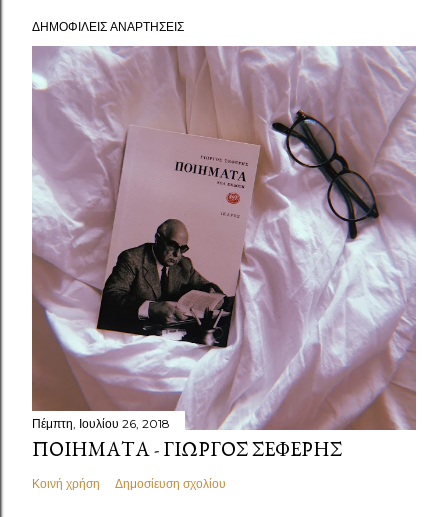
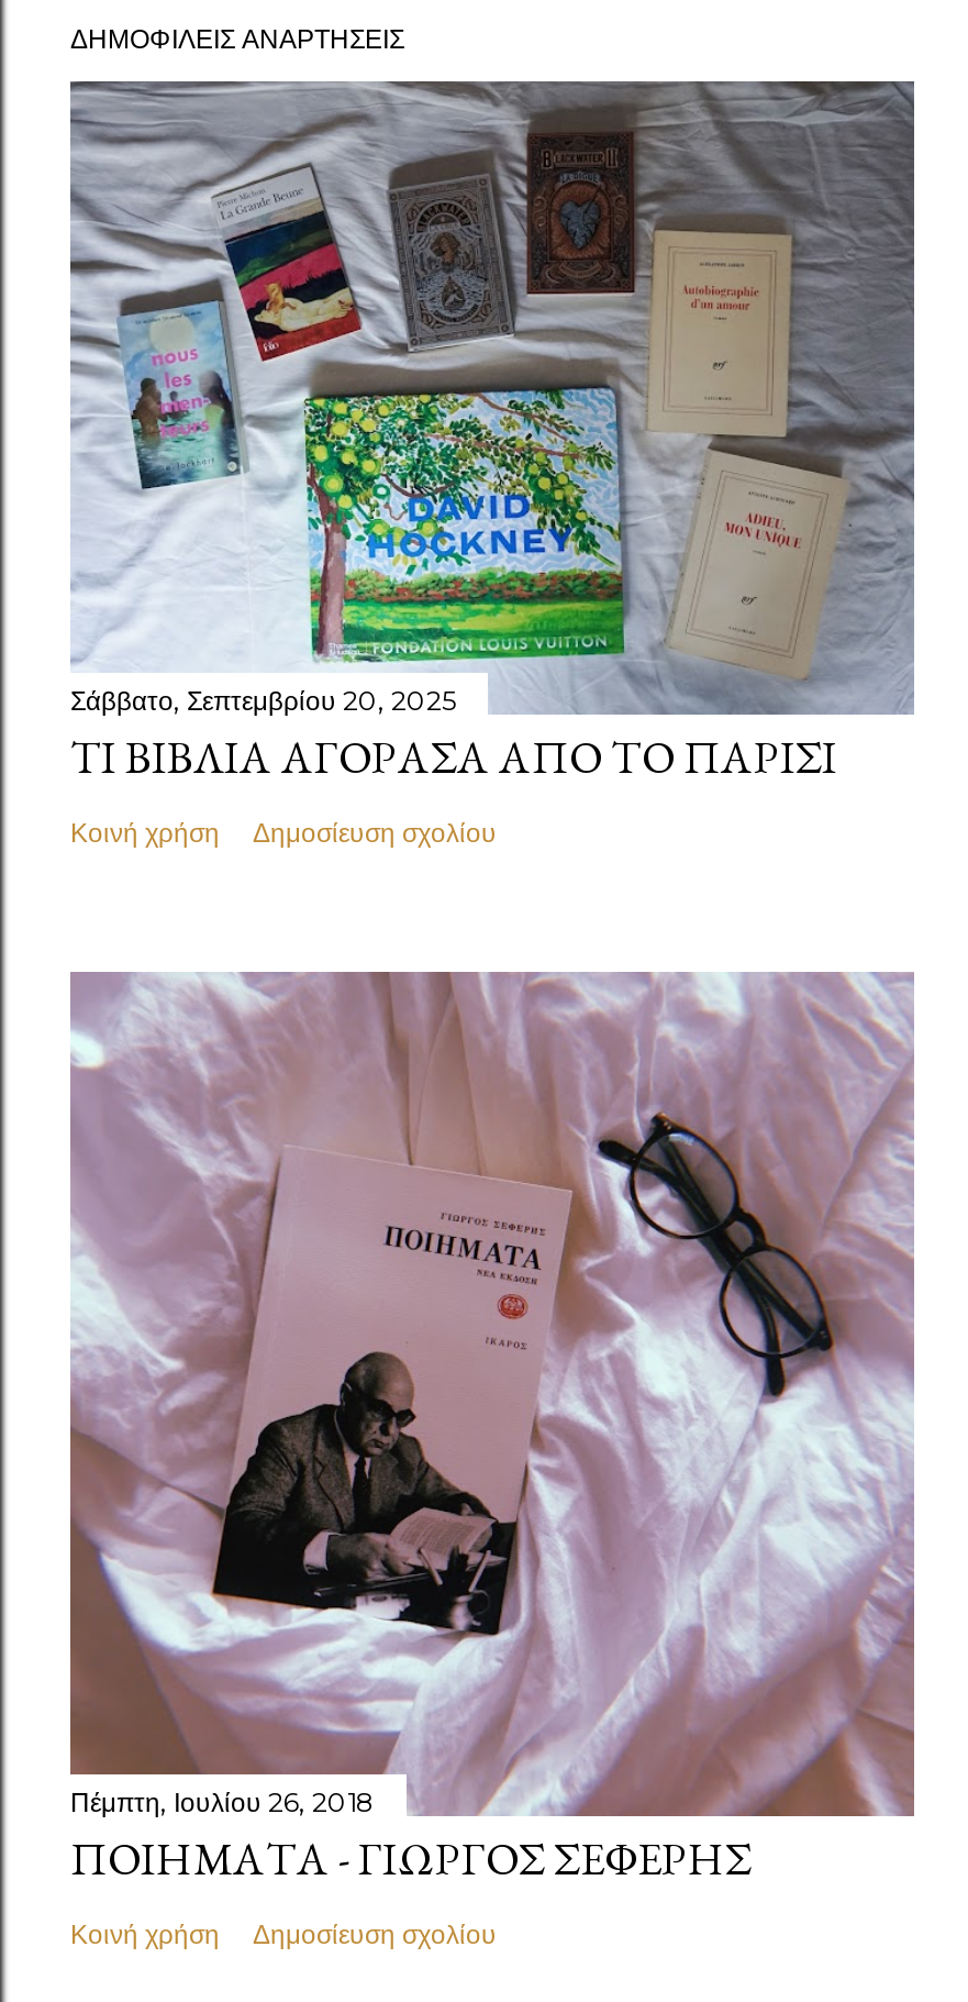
none -> [70,79,914,848] [image] | Σάββατο, Σεπτεμβρίου 20, 2025 | ΤΙ ΒΙΒΛΊΑ ΑΓΌΡΑΣΑ ΑΠΌ ΤΟ ΠΑΡΊΣΙ | Κοινή χρήση | Δημοσίευση σχολίου

